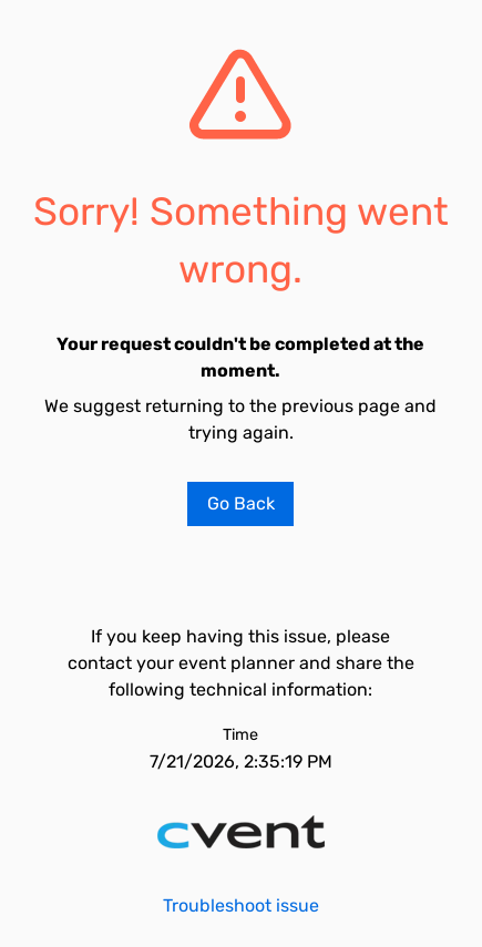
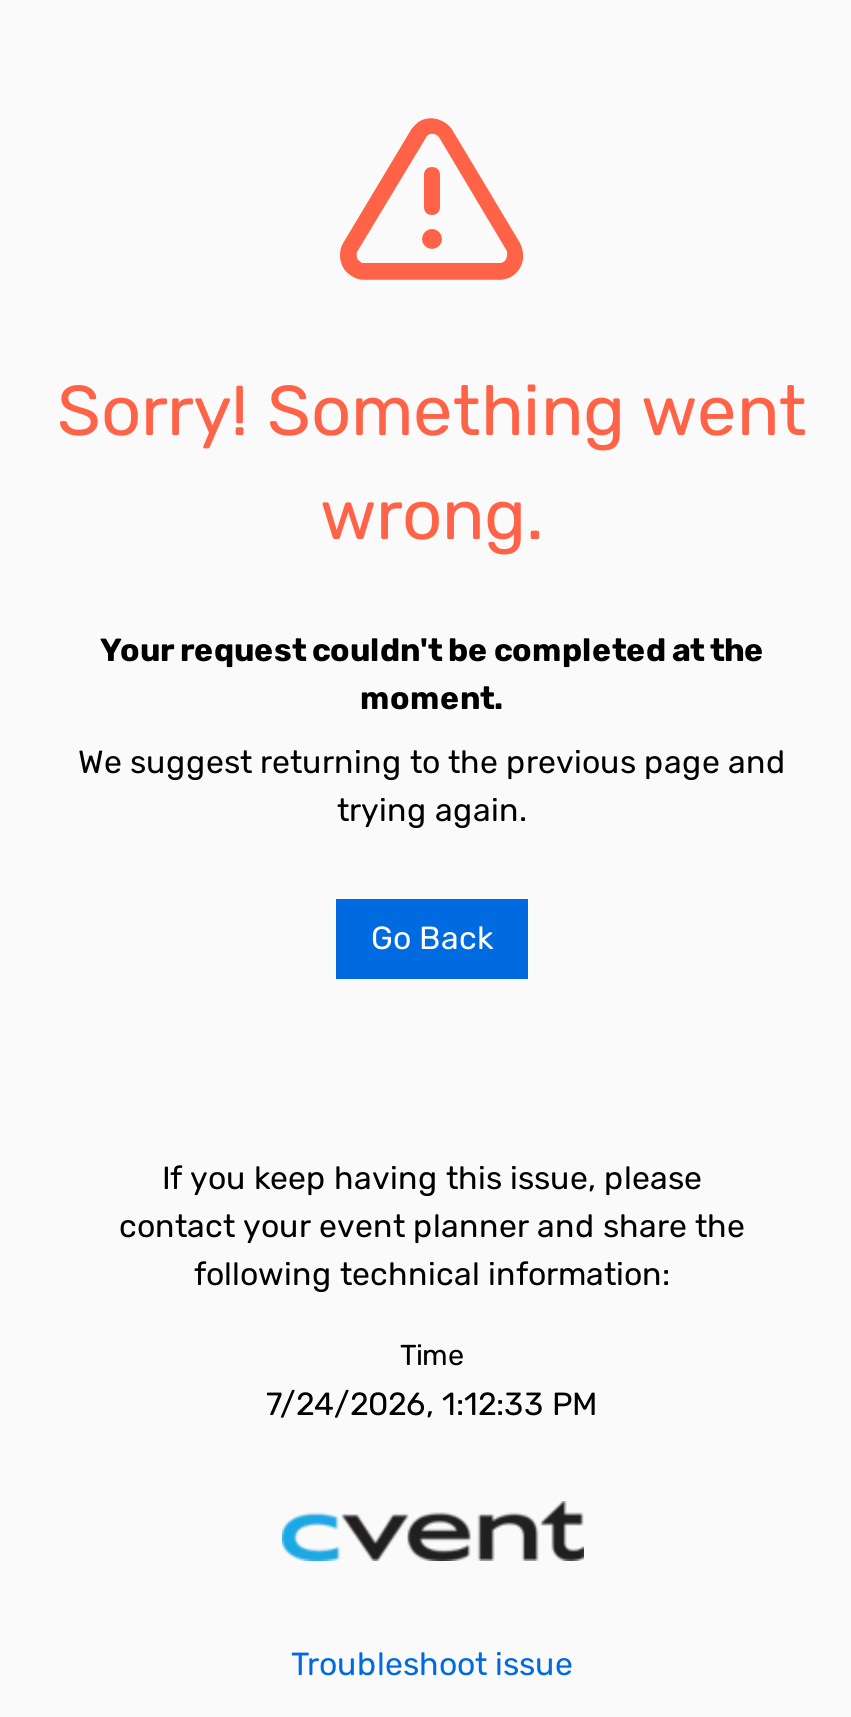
[149,751,332,772] 7/21/2026, 2:35:19 PM -> [266,1385,598,1423] 7/24/2026, 1:12:33 PM

